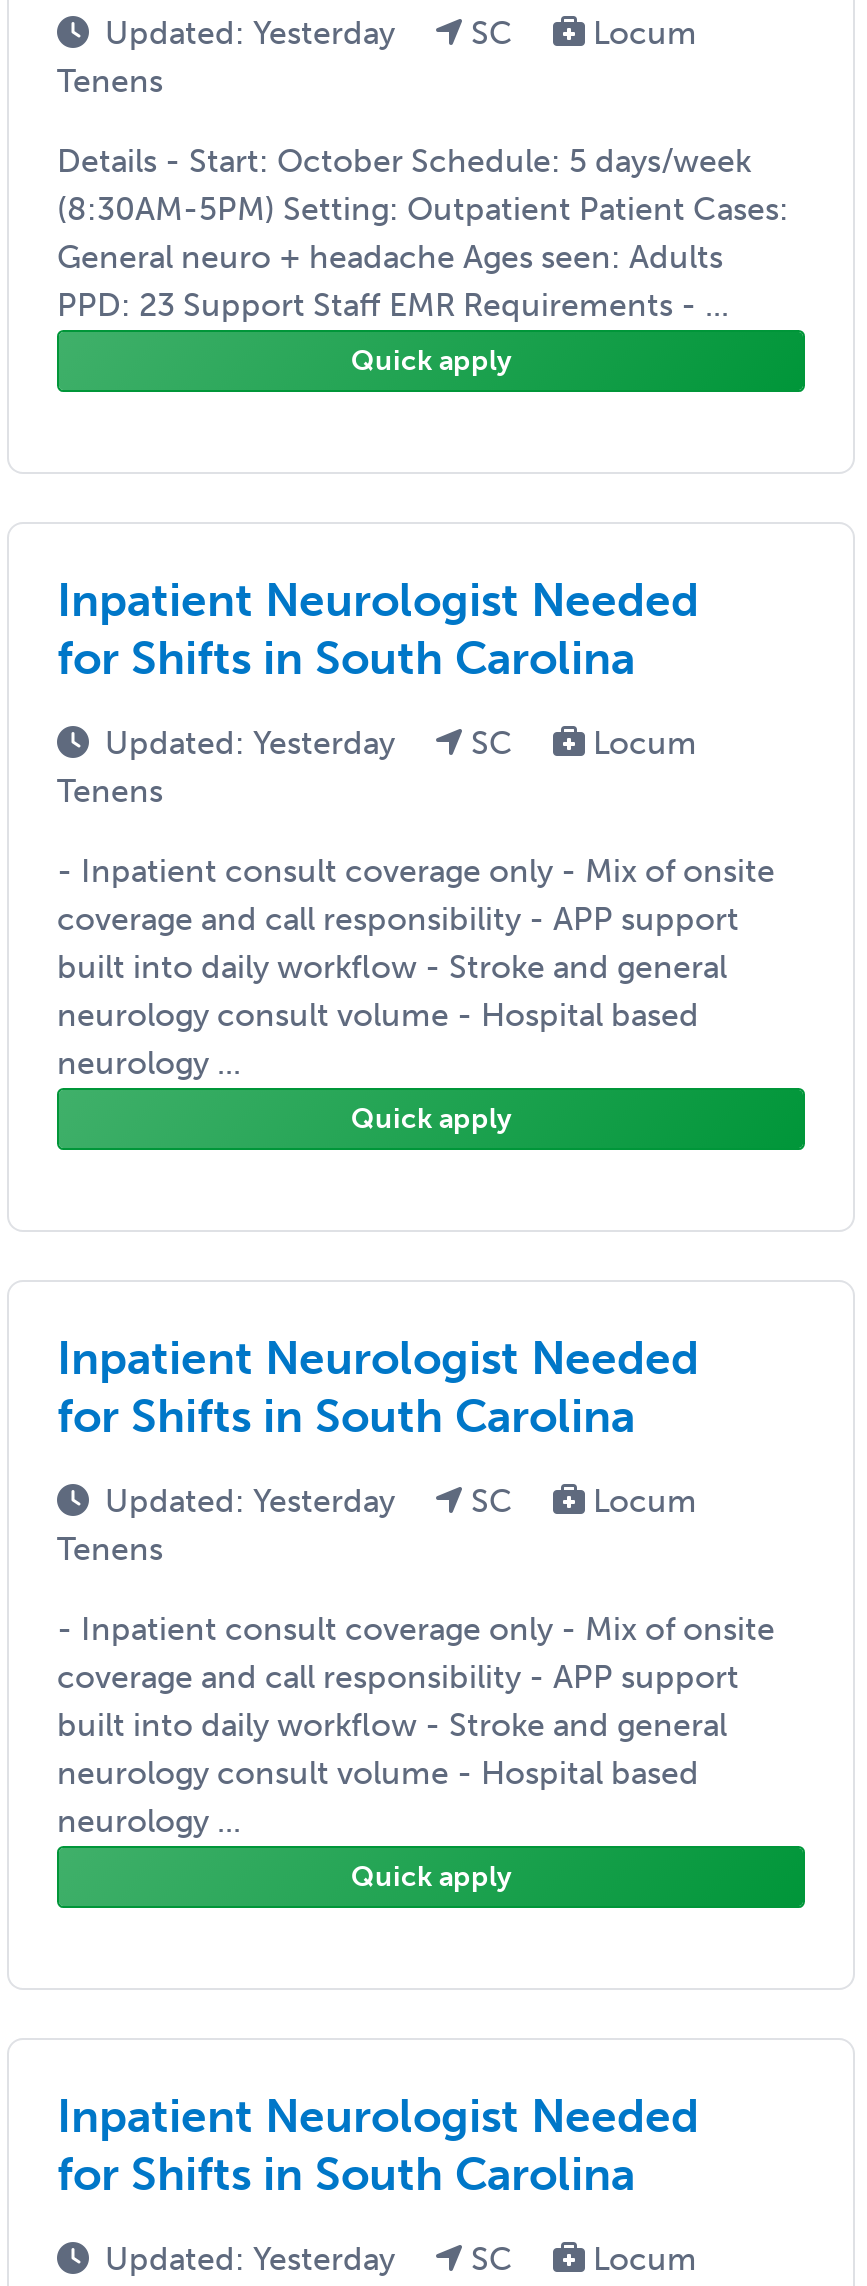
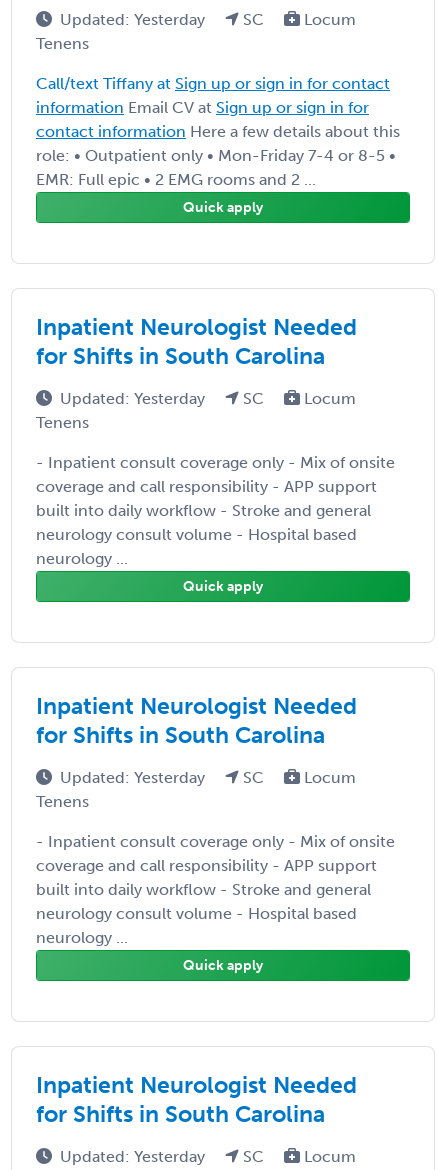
[57,142,789,324] Details - Start: October Schedule: 5 days/week | (8:30AM-5PM) Setting: Outpatient Patient Cases: | General neuro + headache Ages seen: Adults | PPD: 23 Support Staff EMR Requirements - ... -> [36,74,400,189] Call/text Tiffany at Sign up or sign in for contact | information Email CV at Sign up or sign in for | contact information Here a few details about this | role: • Outpatient only • Mon-Friday 7-4 or 8-5 • | EMR: Full epic • 2 EMG rooms and 2 ...

